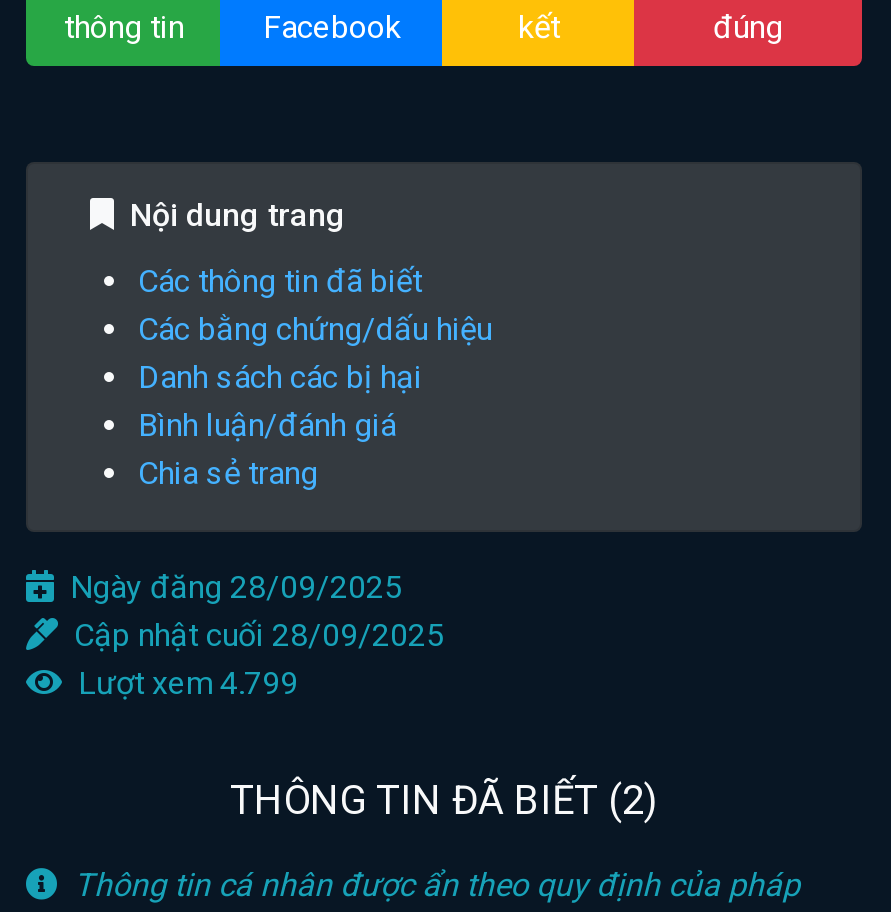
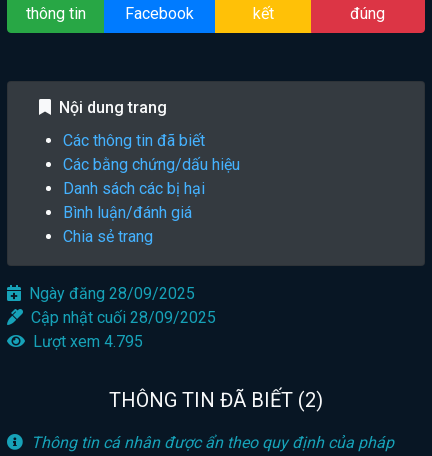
[62,664,298,702] Lượt xem 4.799 -> [25,332,143,351] Lượt xem 4.795

